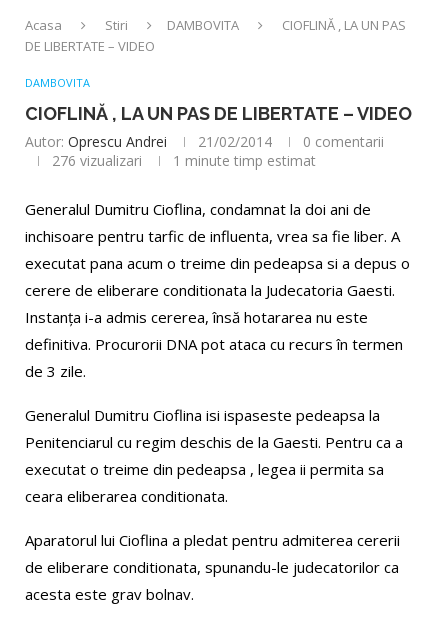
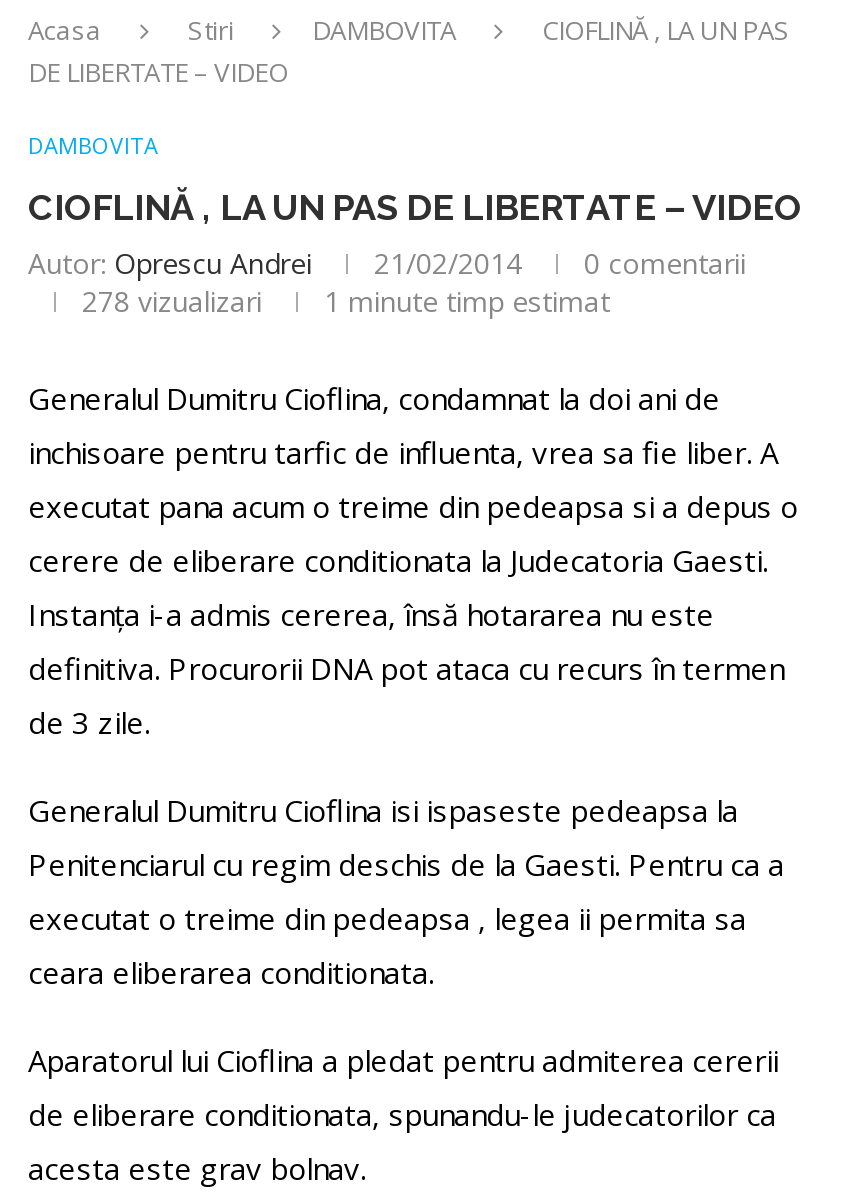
[52,151,316,170] 276 vizualizari 1 minute timp estimat -> [82,282,610,320] 278 vizualizari 1 minute timp estimat

